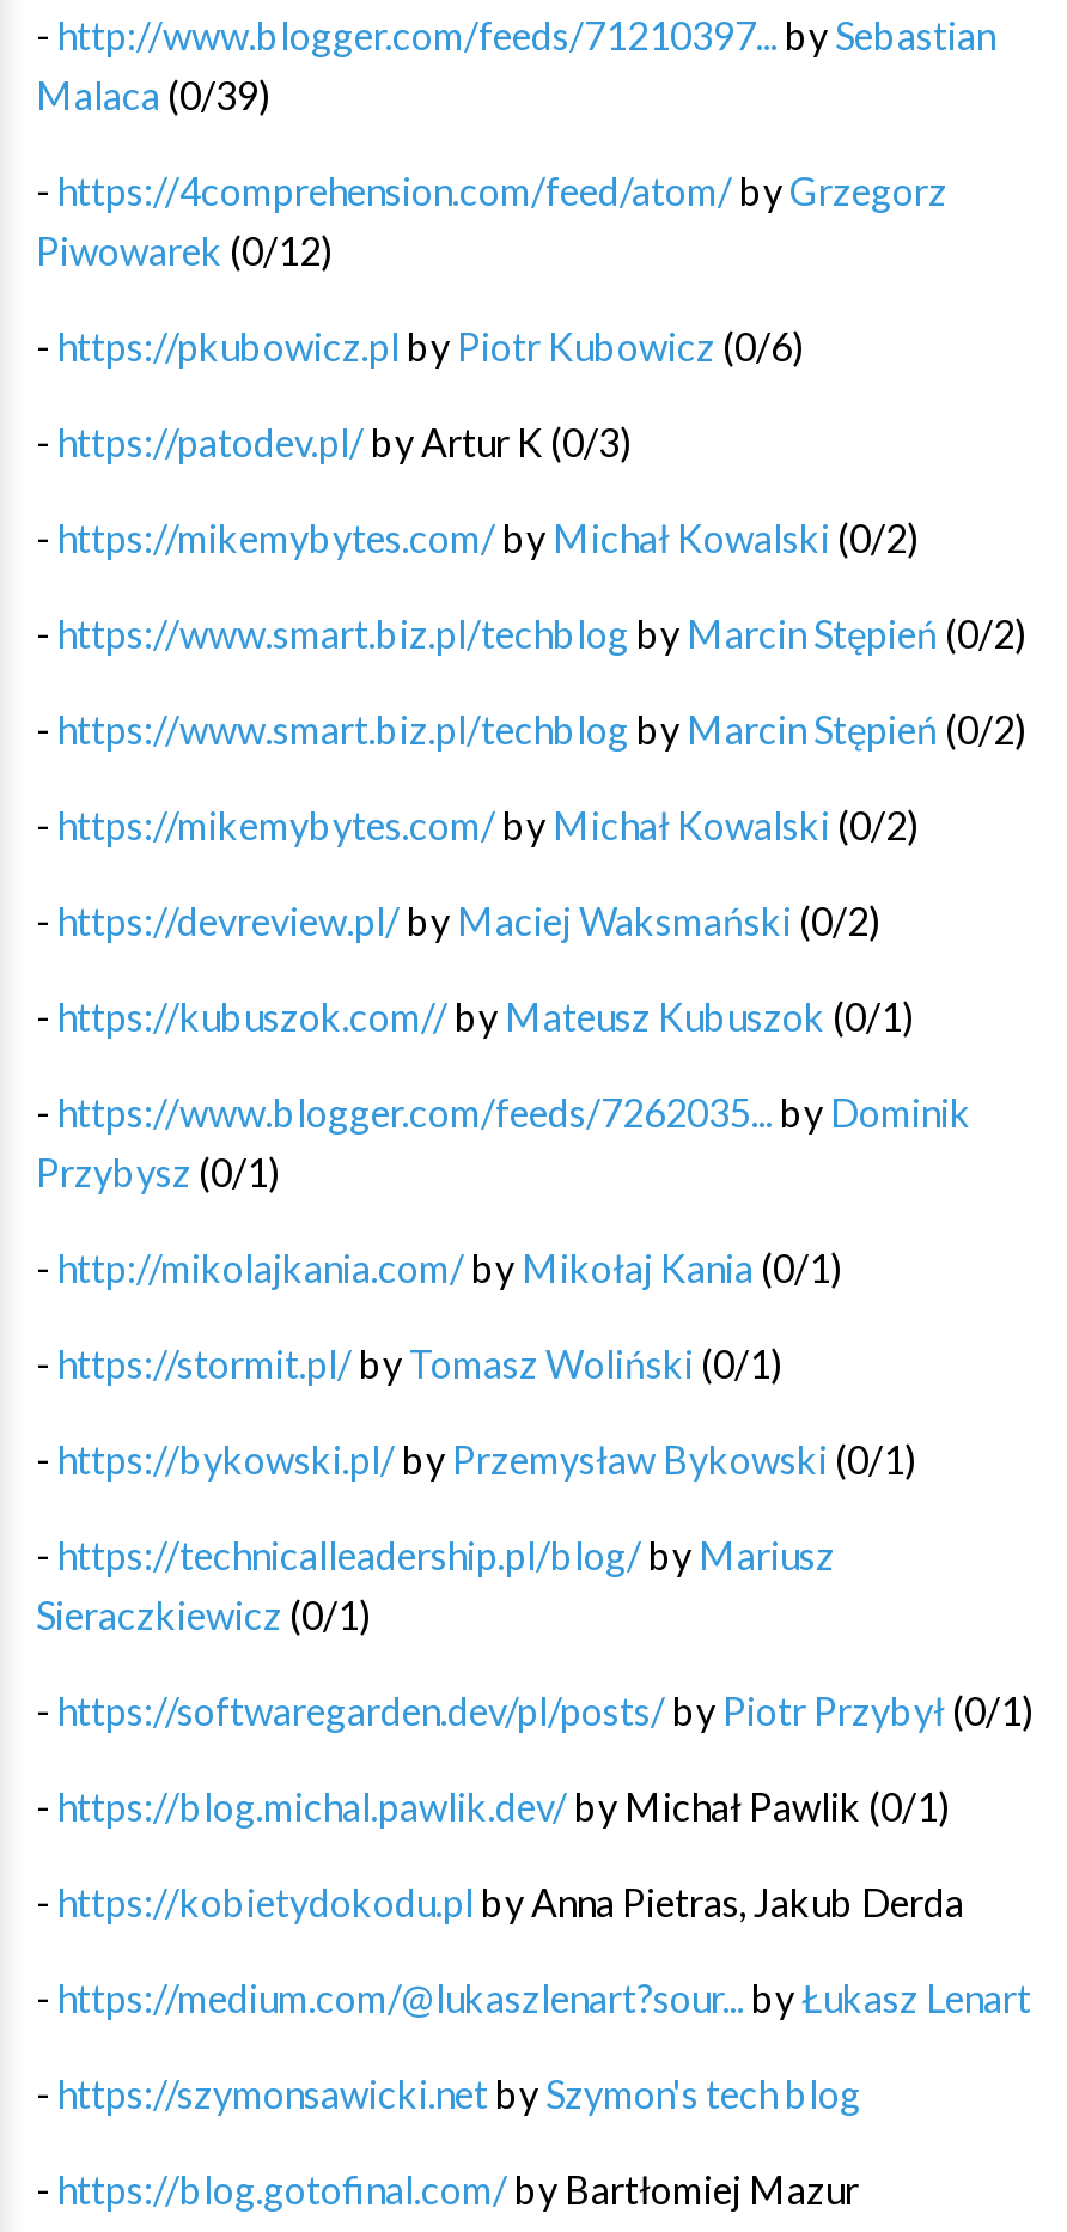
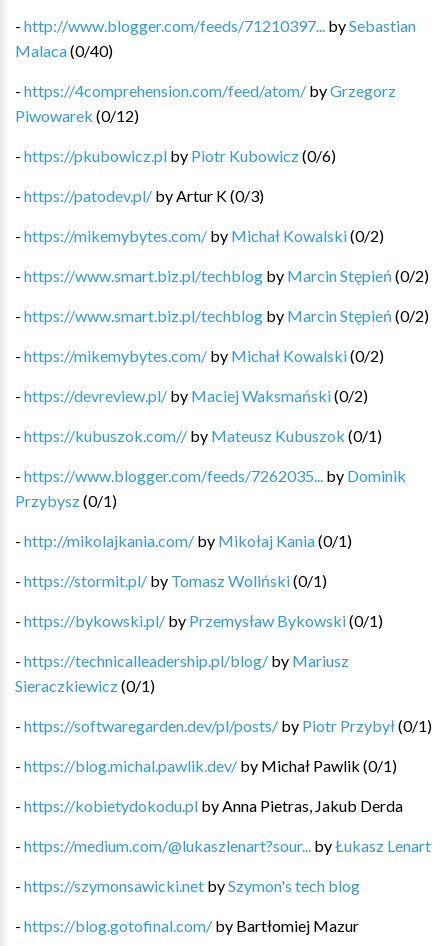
[36,71,270,116] Malaca (0/39) -> [15,40,113,59] Malaca (0/40)

